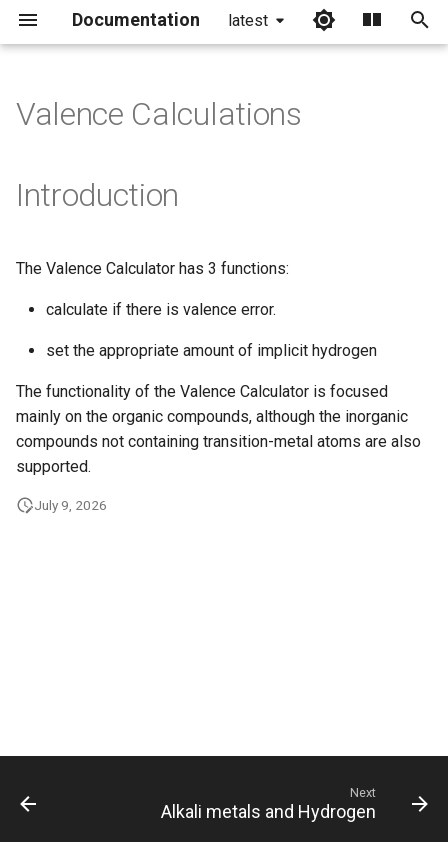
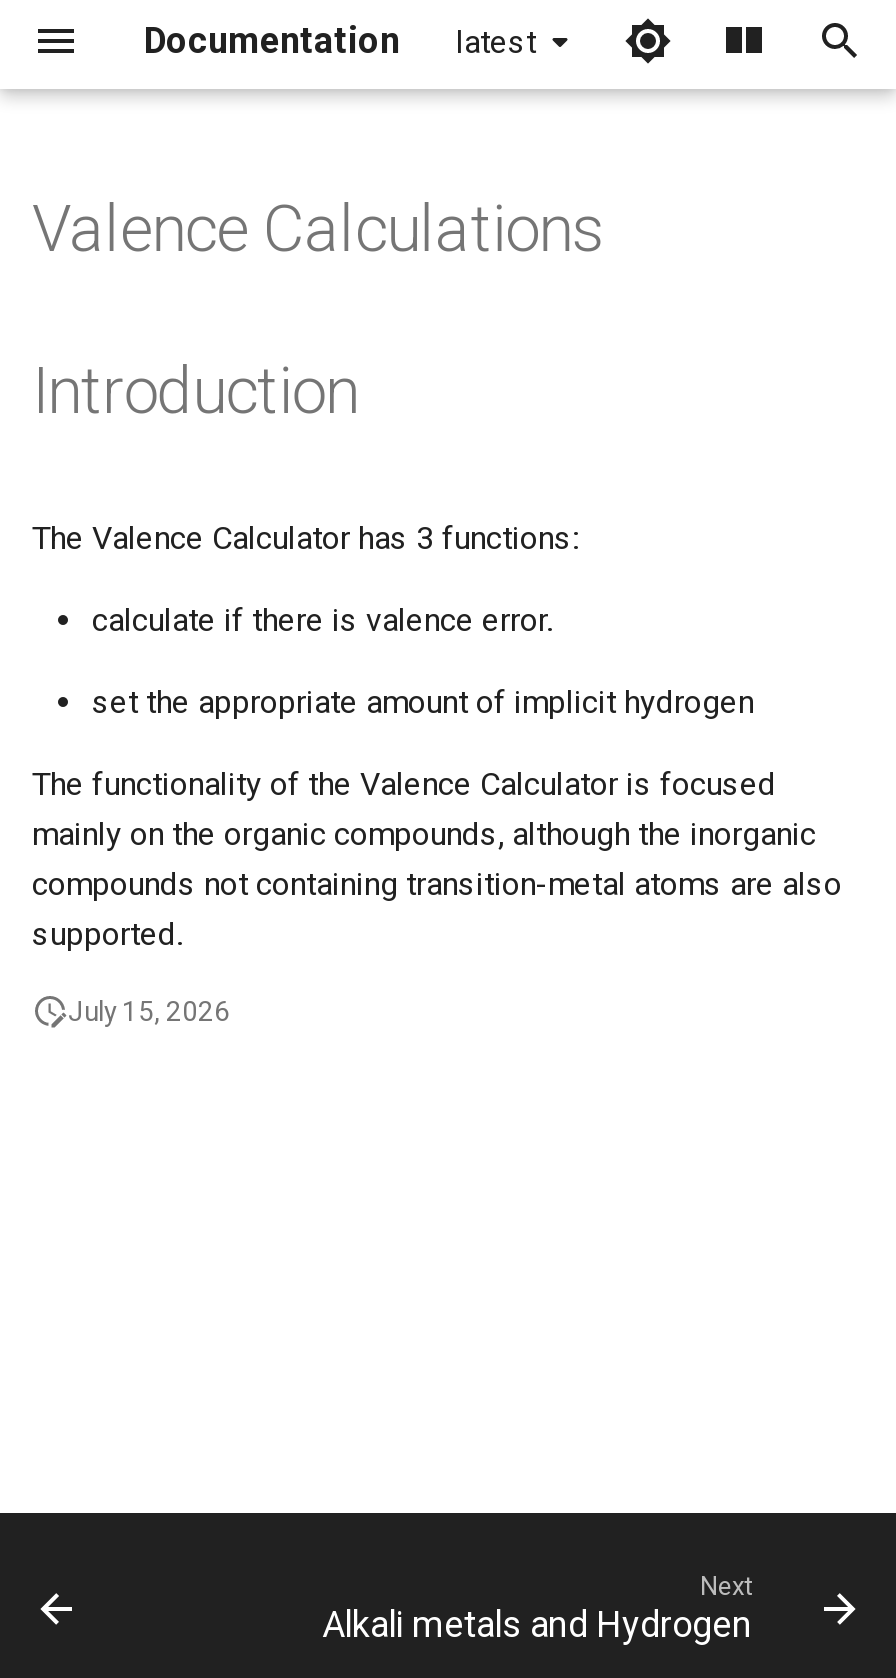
[34,497,107,513] July 9, 2026 -> [68,995,230,1027] July 15, 2026

